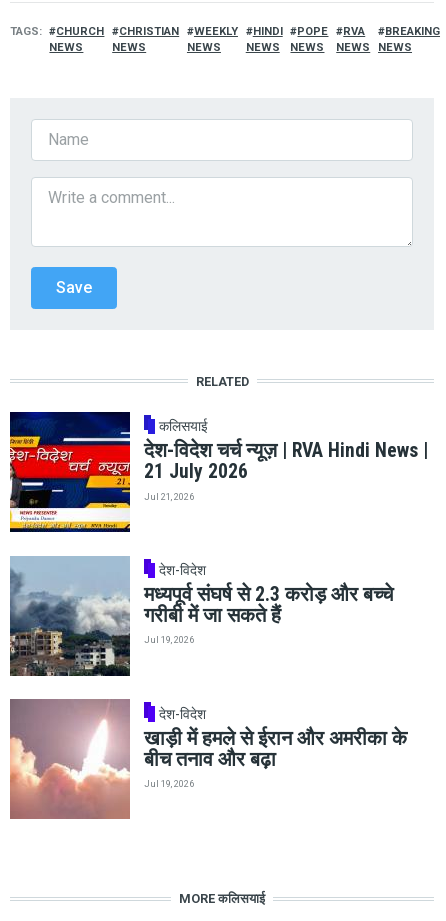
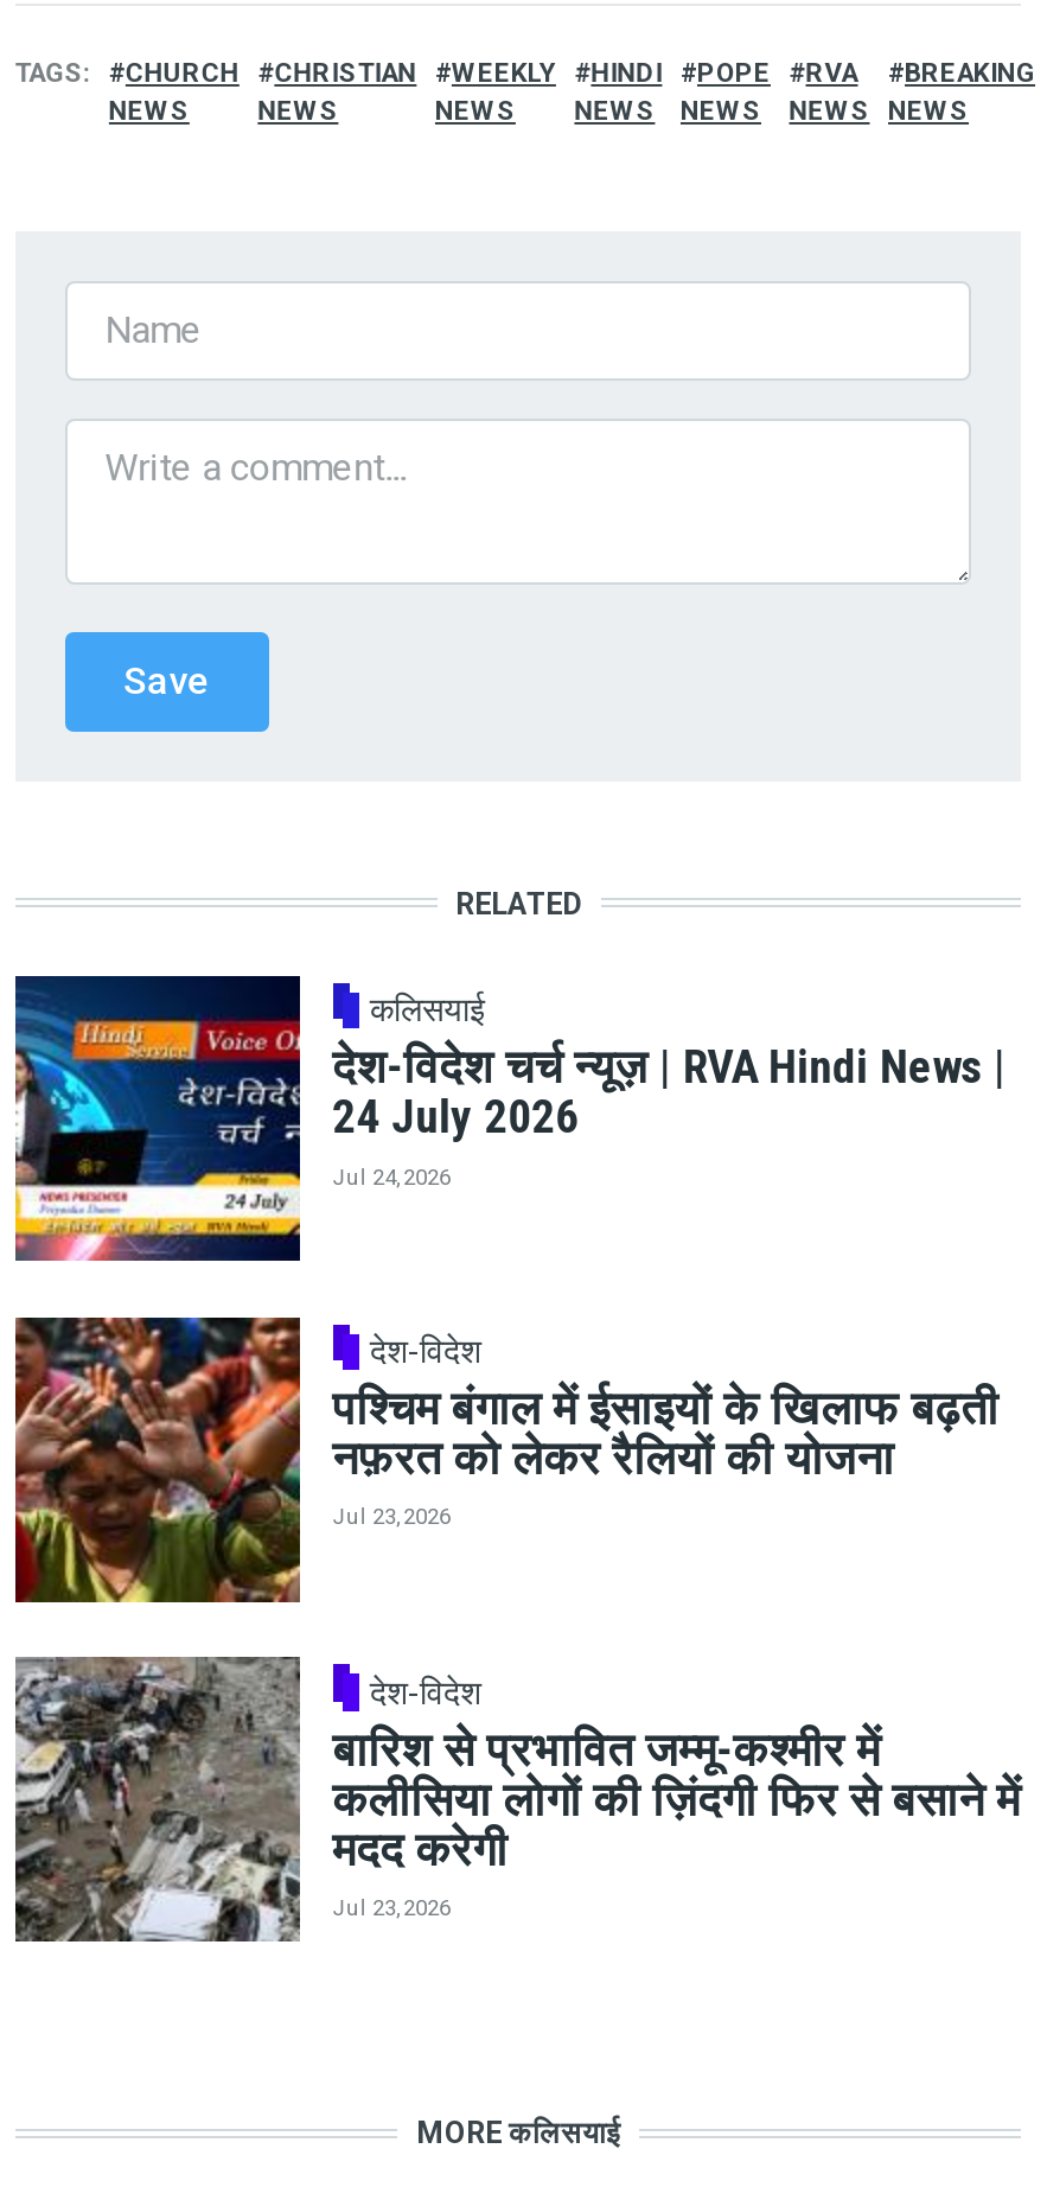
[9,412,248,533] [image] | 21 July 2026 -> [13,976,579,1263] [image] | 24 July 2026
[144,491,194,502] Jul 21, 2026 -> [332,1163,451,1189] Jul 24, 2026
[9,556,393,677] [image] | मध्यपूर्व संघर्ष से 2.3 करोड़ और बच्चे | गरीबी में जा सकते हैं | Jul 19, 2026 -> [13,1315,999,1605] [image] | पश्चिम बंगाल में ईसाइयों के खिलाफ बढ़ती | नफ़रत को लेकर रैलियों की योजना | Jul 23, 2026
[9,699,407,820] [image] | खाड़ी में हमले से ईरान और अमरीका के | बीच तनाव और बढ़ा | Jul 19, 2026 -> [13,1657,1020,1944] [image] | बारिश से प्रभावित जम्मू-कश्मीर में | कलीसिया लोगों की ज़िंदगी फिर से बसाने में | मदद करेगी | Jul 23, 2026

